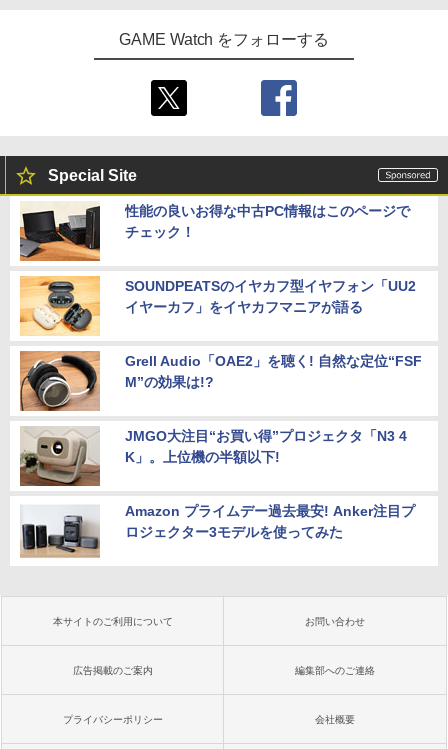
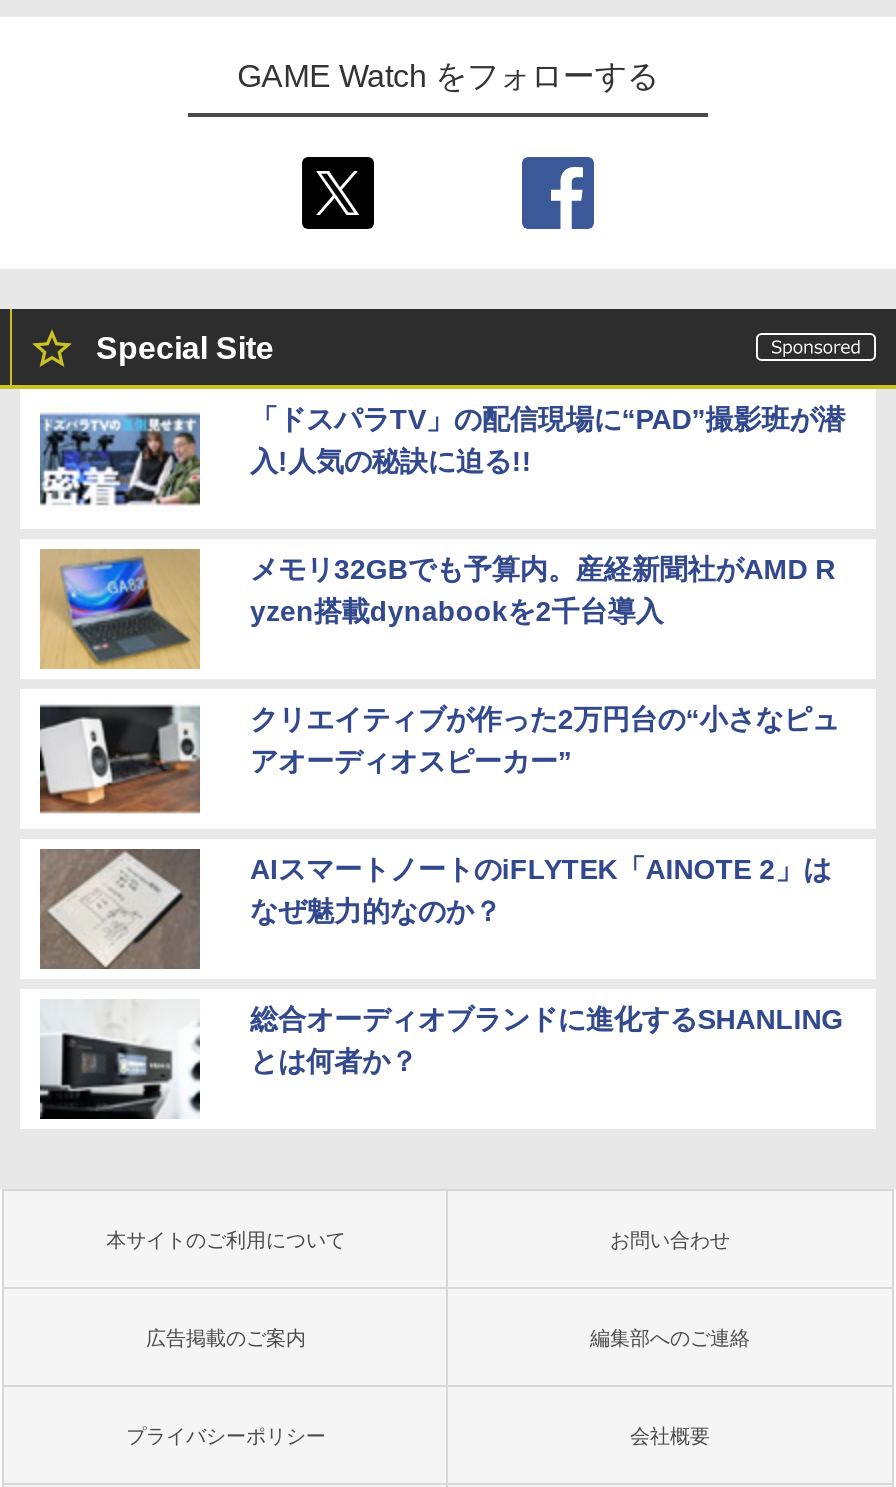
[19,202,410,262] [image] | 性能の良いお得な中古PC情報はこのページで | チェック！ -> [38,403,845,519] [image] | 「ドスパラTV」の配信現場に“PAD”撮影班が潜 | 入!人気の秘訣に迫る!!
[20,276,416,335] [image] | SOUNDPEATSのイヤカフ型イヤフォン「UU2 | イヤーカフ」をイヤカフマニアが語る -> [40,549,835,669] [image] | メモリ32GBでも予算内。産経新聞社がAMD R | yzen搭載dynabookを2千台導入
[19,350,422,412] [image] | Grell Audio「OAE2」を聴く! 自然な定位“FSF | M”の効果は!? -> [38,699,839,819] [image] | クリエイティブが作った2万円台の“小さなピュ | アオーディオスピーカー”
[20,427,407,486] [image] | JMGO大注目“お買い得”プロジェクタ「N3 4 | K」。上位機の半額以下! -> [40,849,831,969] [image] | AIスマートノートのiFLYTEK「AINOTE 2」は | なぜ魅力的なのか？
[20,503,415,561] [image] | Amazon プライムデー過去最安! Anker注目プ | ロジェクター3モデルを使ってみた -> [38,1001,843,1121] [image] | 総合オーディオブランドに進化するSHANLING | とは何者か？

